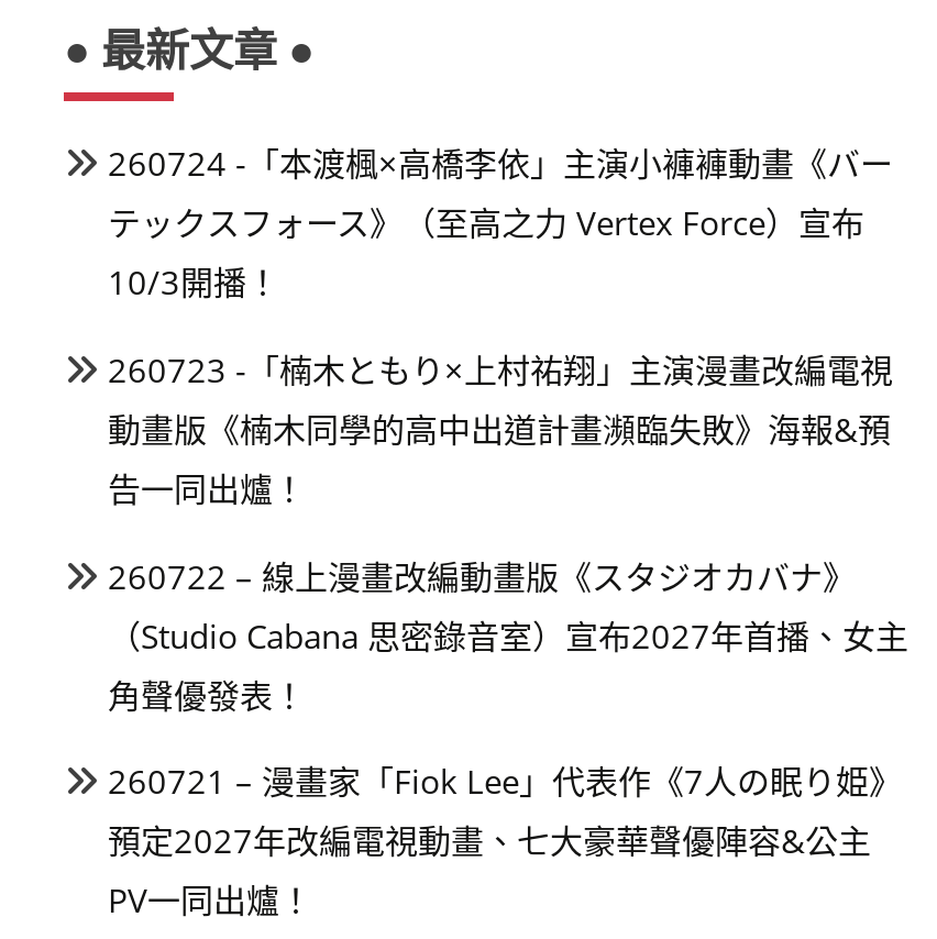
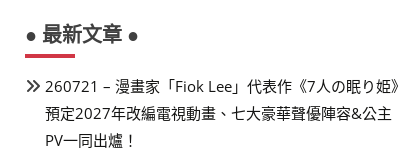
[108,141,908,716] 260724 -「本渡楓×高橋李依」主演小褲褲動畫《バー | テックスフォース》（至高之力 Vertex Force）宣布 | 10/3開播！ | 260723 -「楠木ともり×上村祐翔」主演漫畫改編電視 | 動畫版《楠木同學的高中出道計畫瀕臨失敗》海報&預 | 告一同出爐！ | 260722 – 線上漫畫改編動畫版《スタジオカバナ》 | （Studio Cabana 思密錄音室）宣布2027年首播、女主 | 角聲優發表！ -> none

